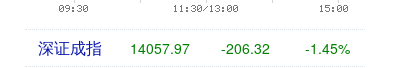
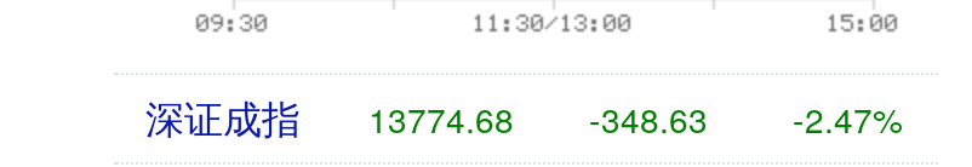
[130,38,190,58] 14057.97 -> [368,95,514,144] 13774.68
[221,38,270,58] -206.32 -> [589,95,708,144] -348.63
[305,38,350,58] -1.45% -> [793,95,902,144] -2.47%

